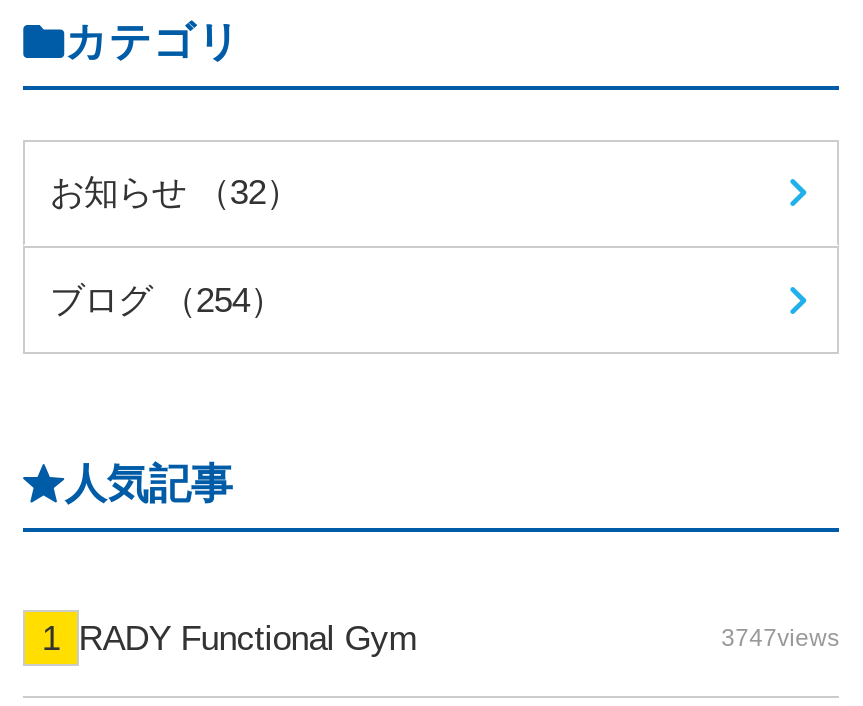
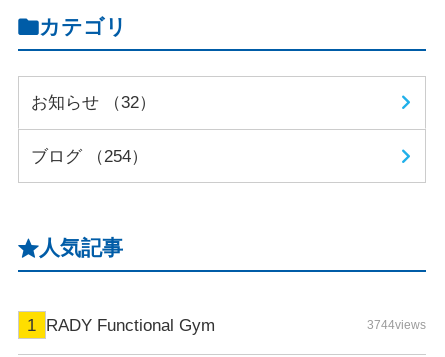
[721,624,839,652] 3747views -> [367,318,426,332] 3744views

